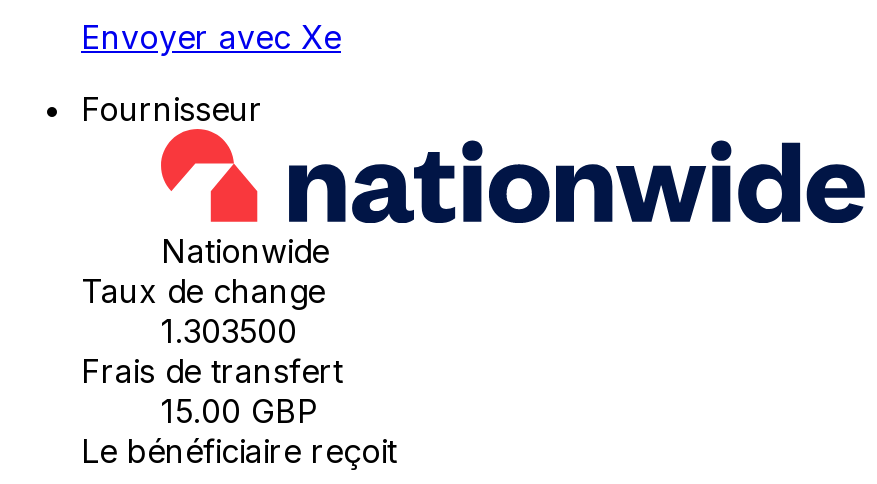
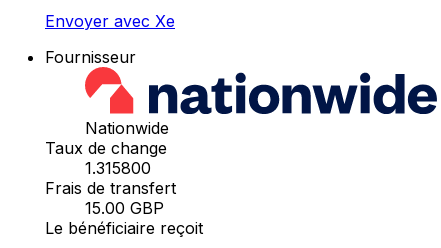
[161,311,297,351] 1.303500 -> [85,158,151,178] 1.315800

